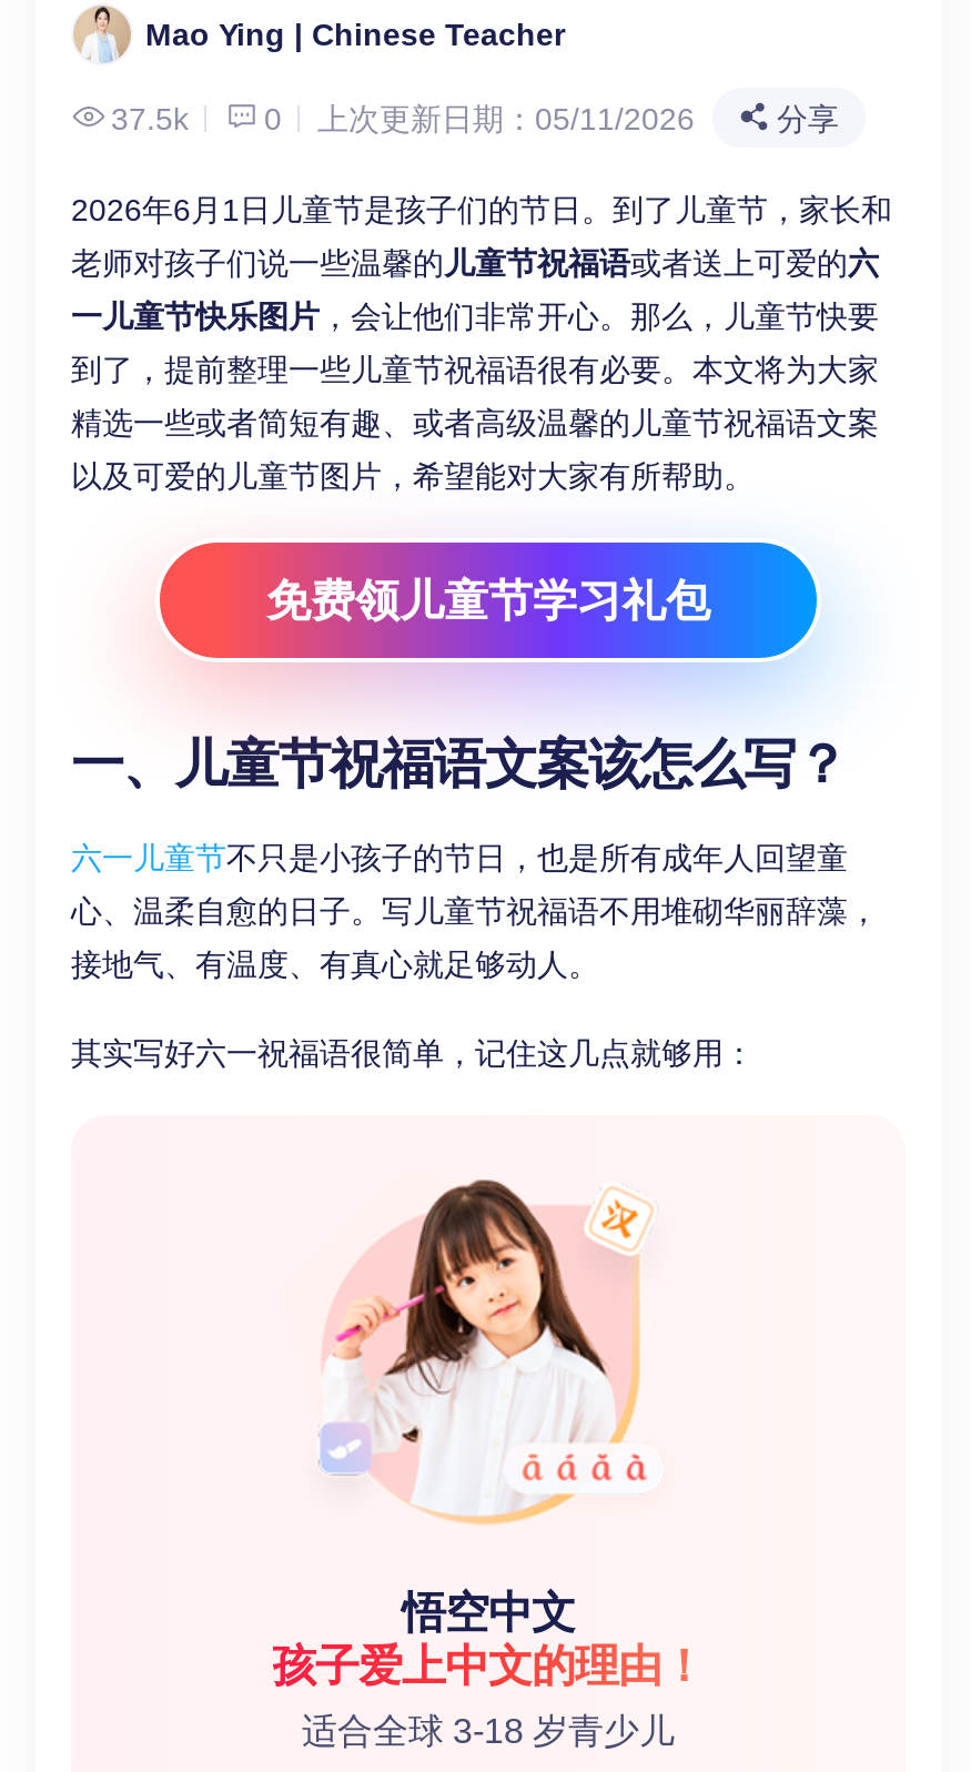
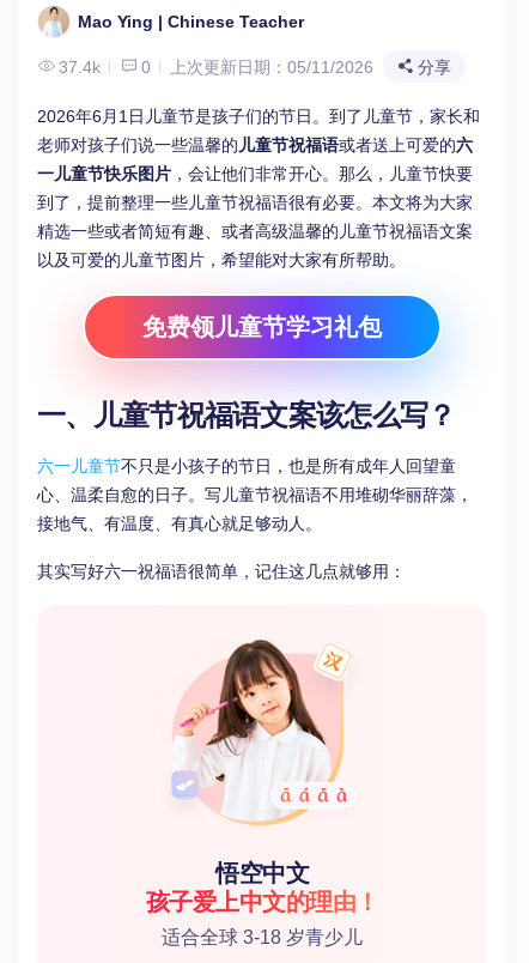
[111,100,189,135] 37.5k -> [59,57,101,76] 37.4k

